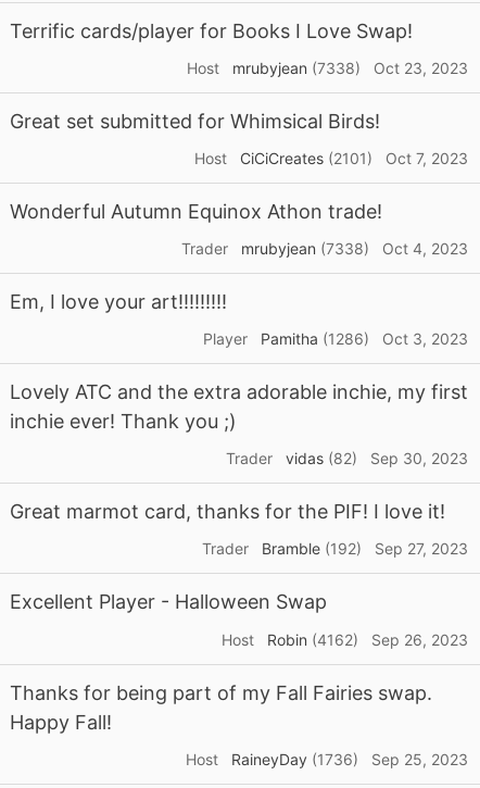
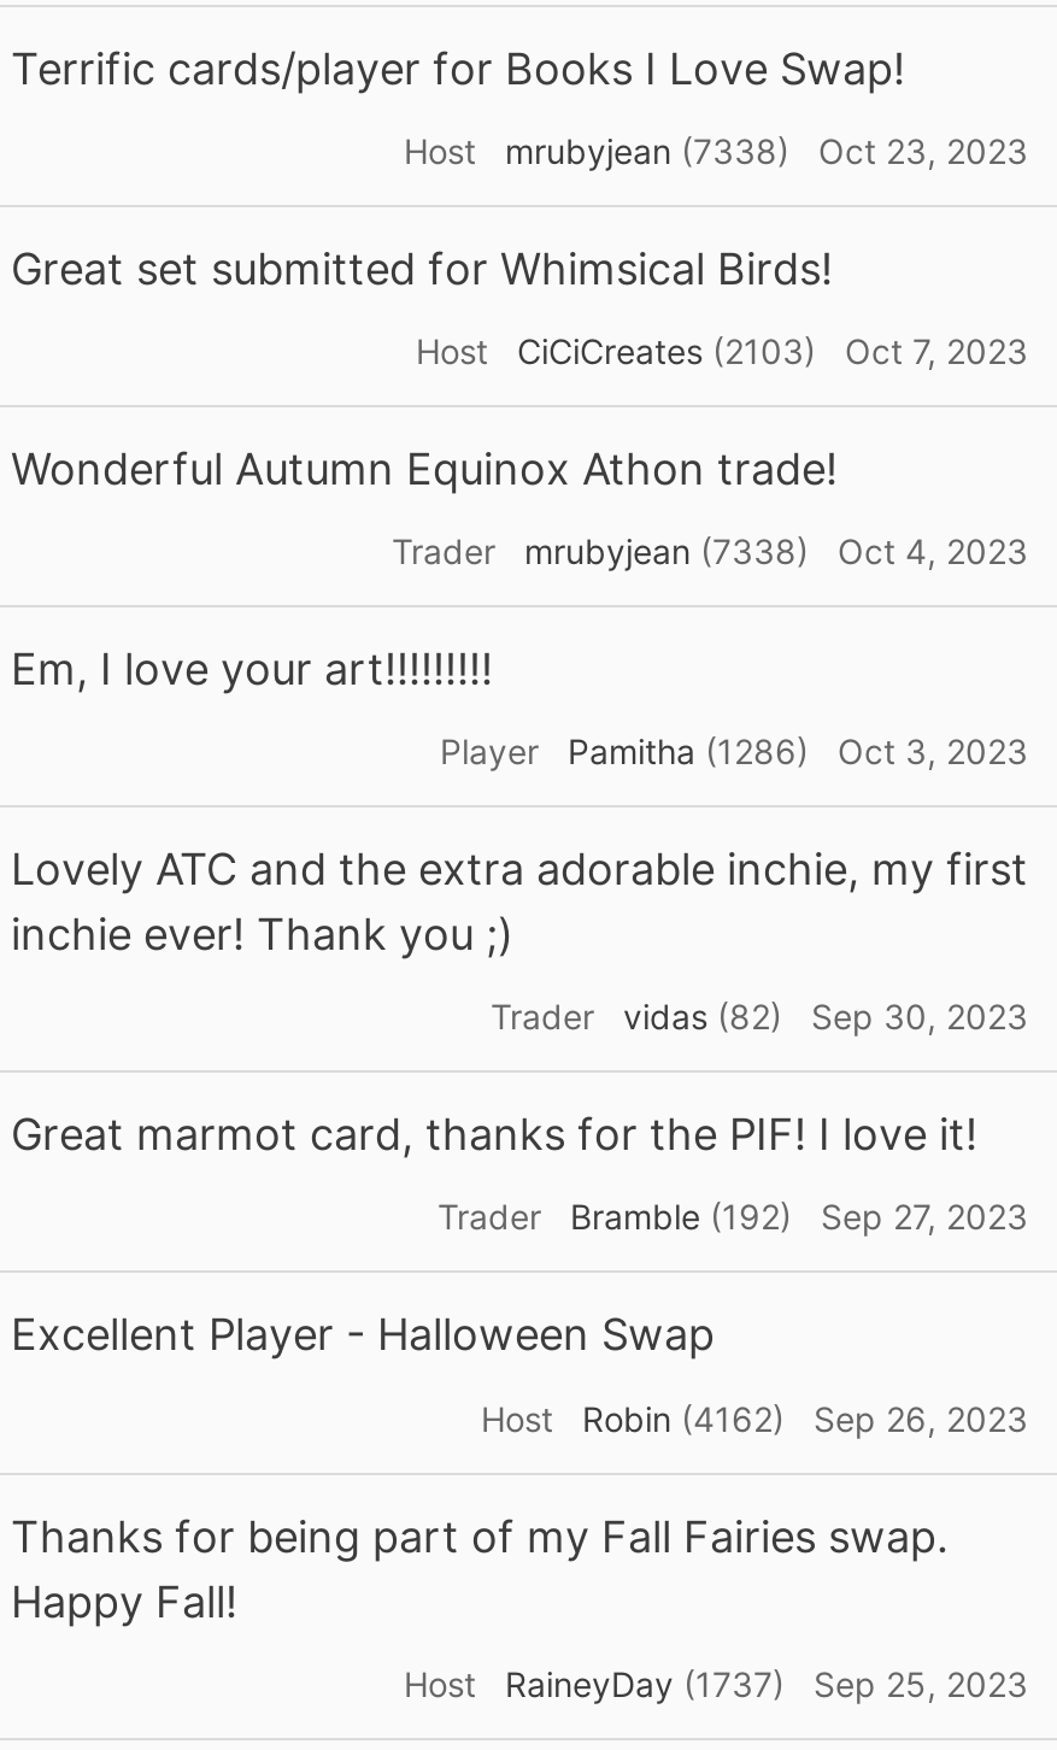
[194,149,468,167] Host CiCiCreates (2101) Oct 7, 2023 -> [416,330,1028,371] Host CiCiCreates (2103) Oct 7, 2023
[186,750,468,768] Host RaineyDay (1736) Sep 25, 2023 -> [404,1662,1028,1703] Host RaineyDay (1737) Sep 25, 2023

